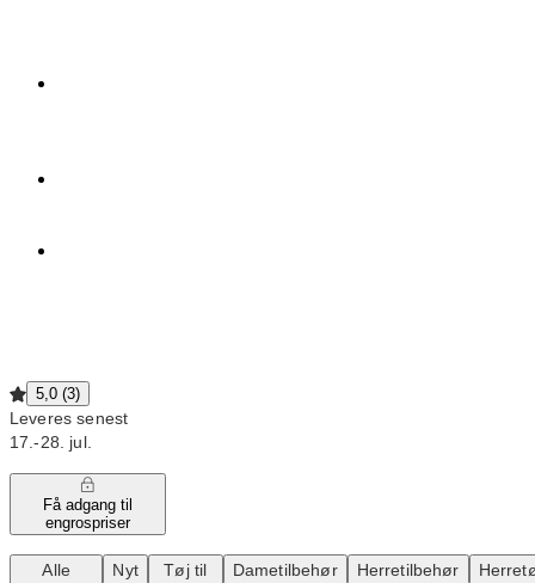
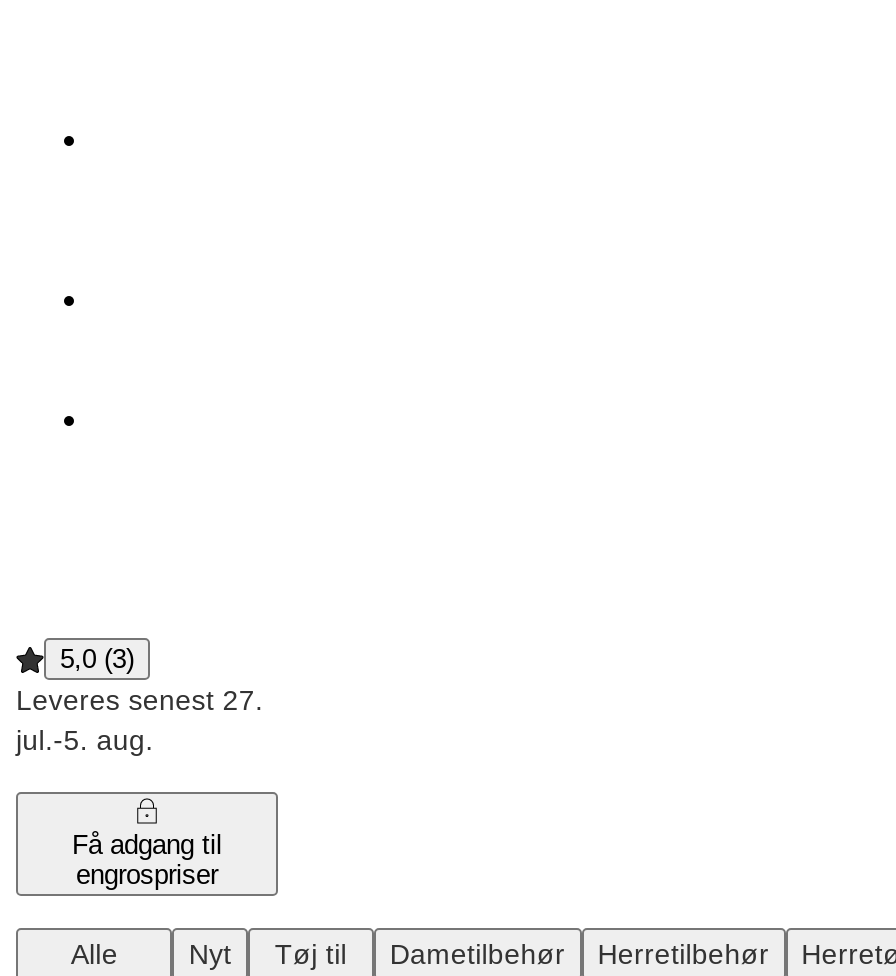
[10,409,128,452] Leveres senest | 17.‑28. jul. -> [16,684,263,756] Leveres senest 27. | jul.‑5. aug.

